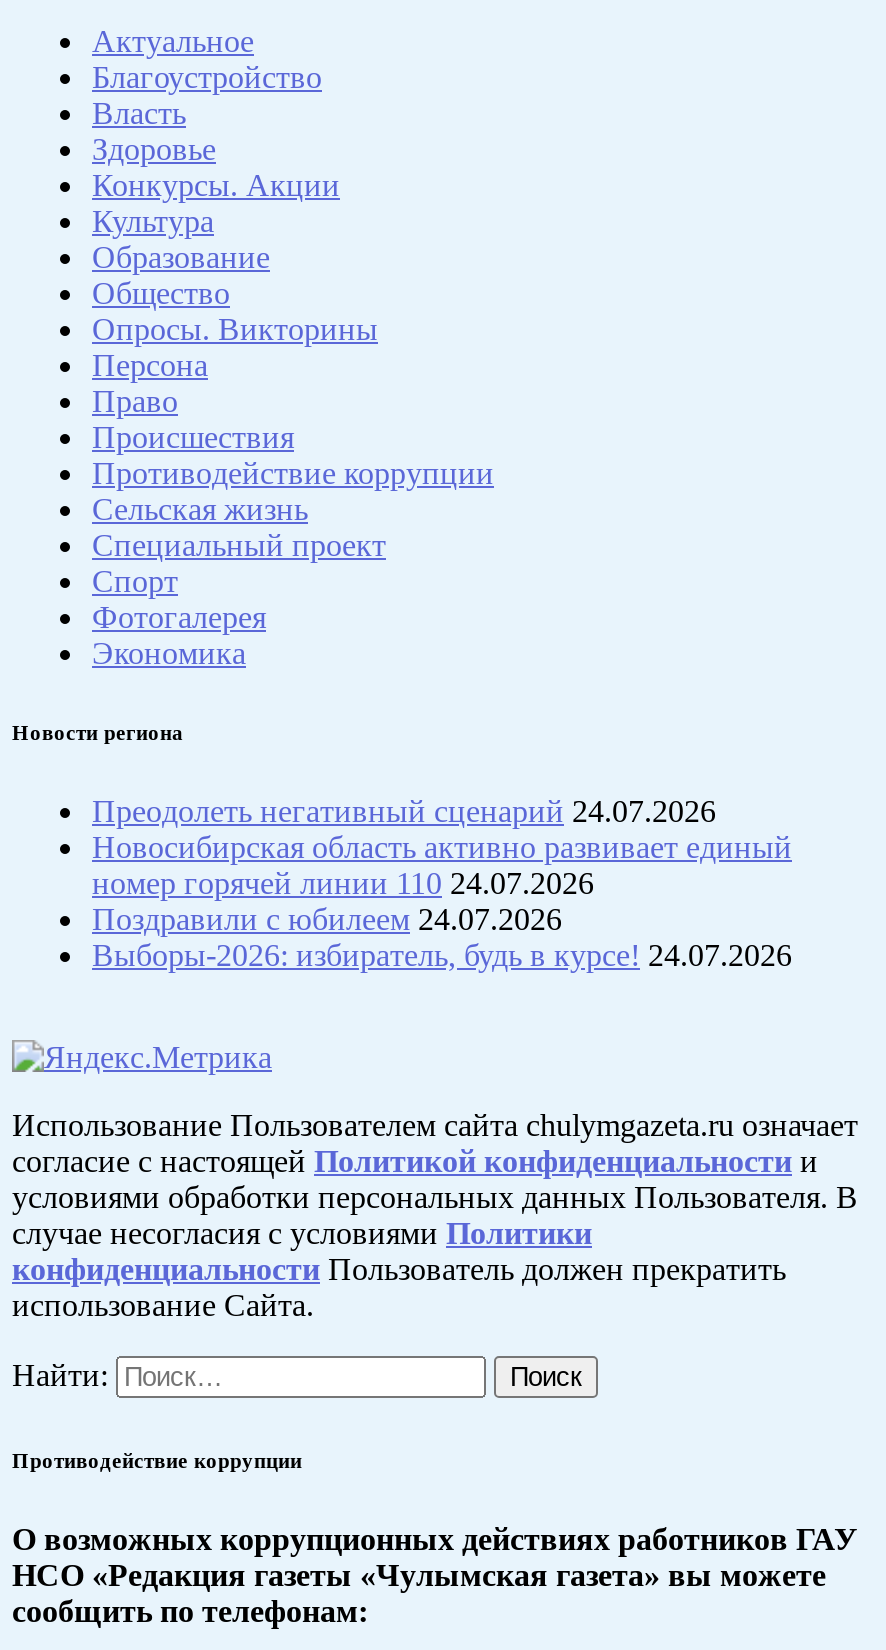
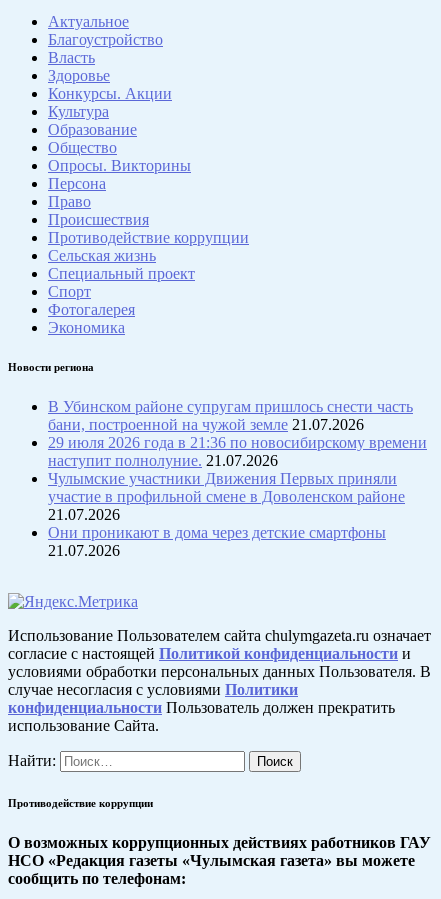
[92,795,792,973] Преодолеть негативный сценарий 24.07.2026 | Новосибирская область активно развивает единый | номер горячей линии 110 24.07.2026 | Поздравили с юбилеем 24.07.2026 | Выборы-2026: избиратель, будь в курсе! 24.07.2026 -> [48,398,427,559] В Убинском районе супругам пришлось снести часть | бани, построенной на чужой земле 21.07.2026 | 29 июля 2026 года в 21:36 по новосибирскому времени | наступит полнолуние. 21.07.2026 | Чулымские участники Движения Первых приняли | участие в профильной смене в Доволенском районе | 21.07.2026 | Они проникают в дома через детские смартфоны | 21.07.2026

